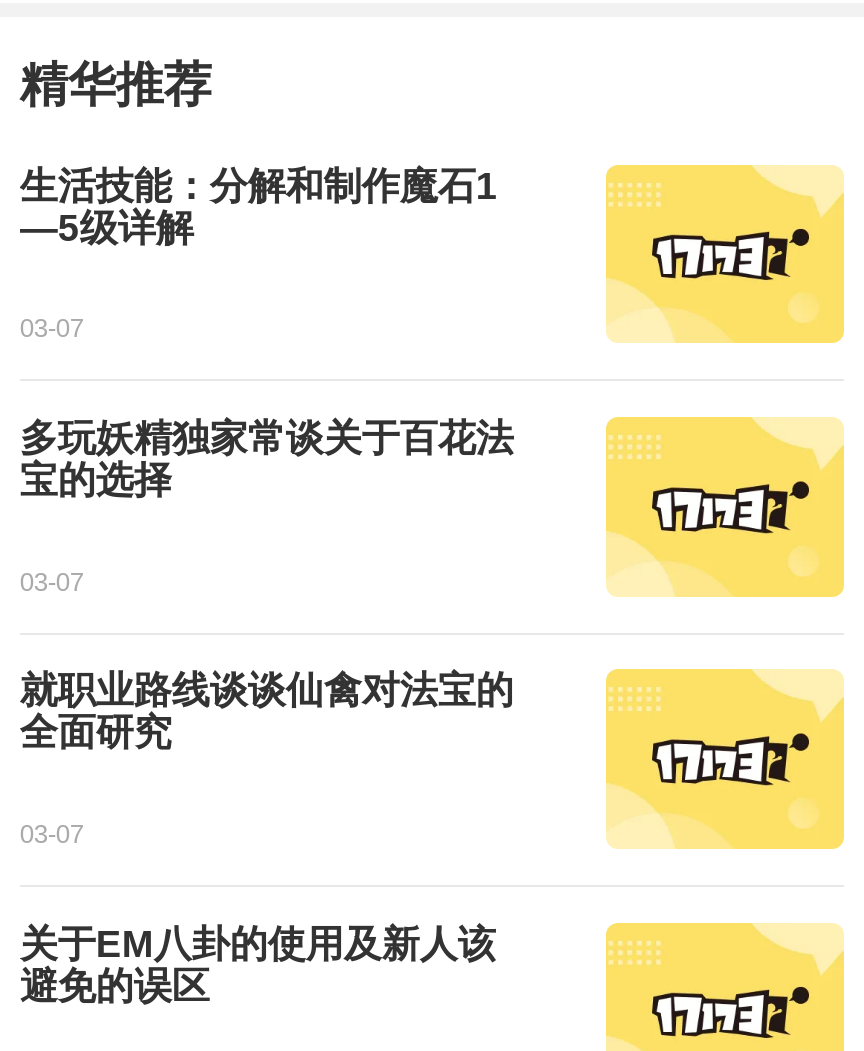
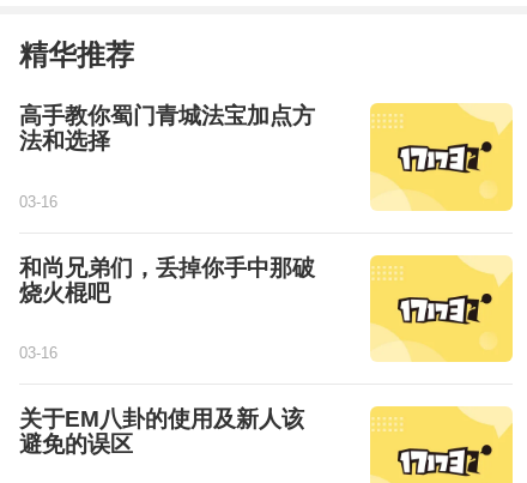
[20,164,514,849] 生活技能：分解和制作魔石1 | —5级详解 | 03-07 | 多玩妖精独家常谈关于百花法 | 宝的选择 | 03-07 | 就职业路线谈谈仙禽对法宝的 | 全面研究 | 03-07 -> [19,103,315,362] 高手教你蜀门青城法宝加点方 | 法和选择 | 03-16 | 和尚兄弟们，丢掉你手中那破 | 烧火棍吧 | 03-16

